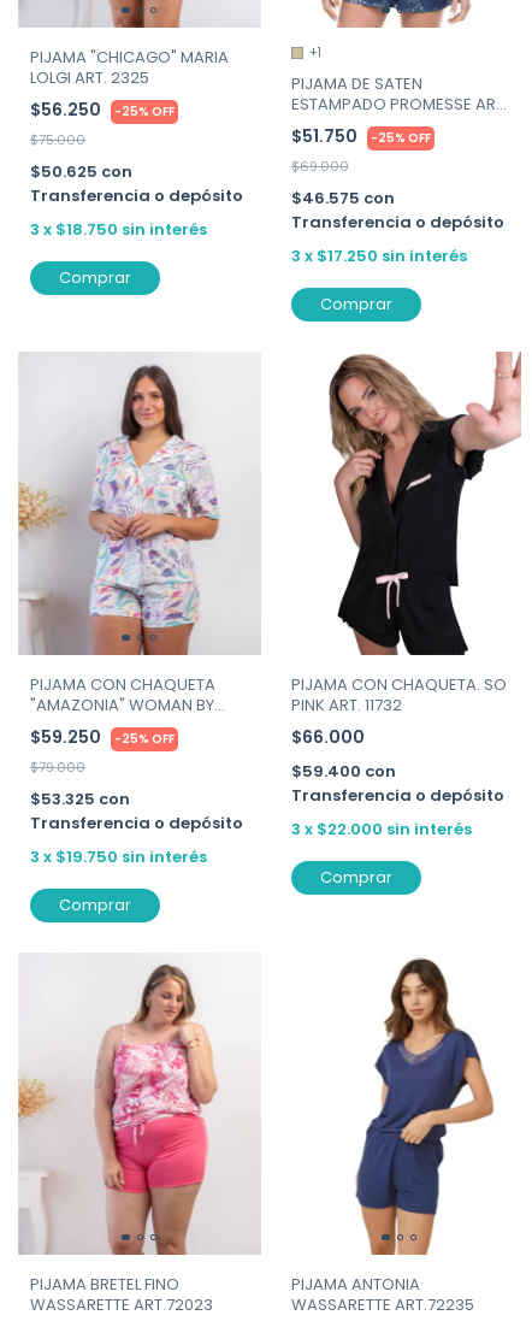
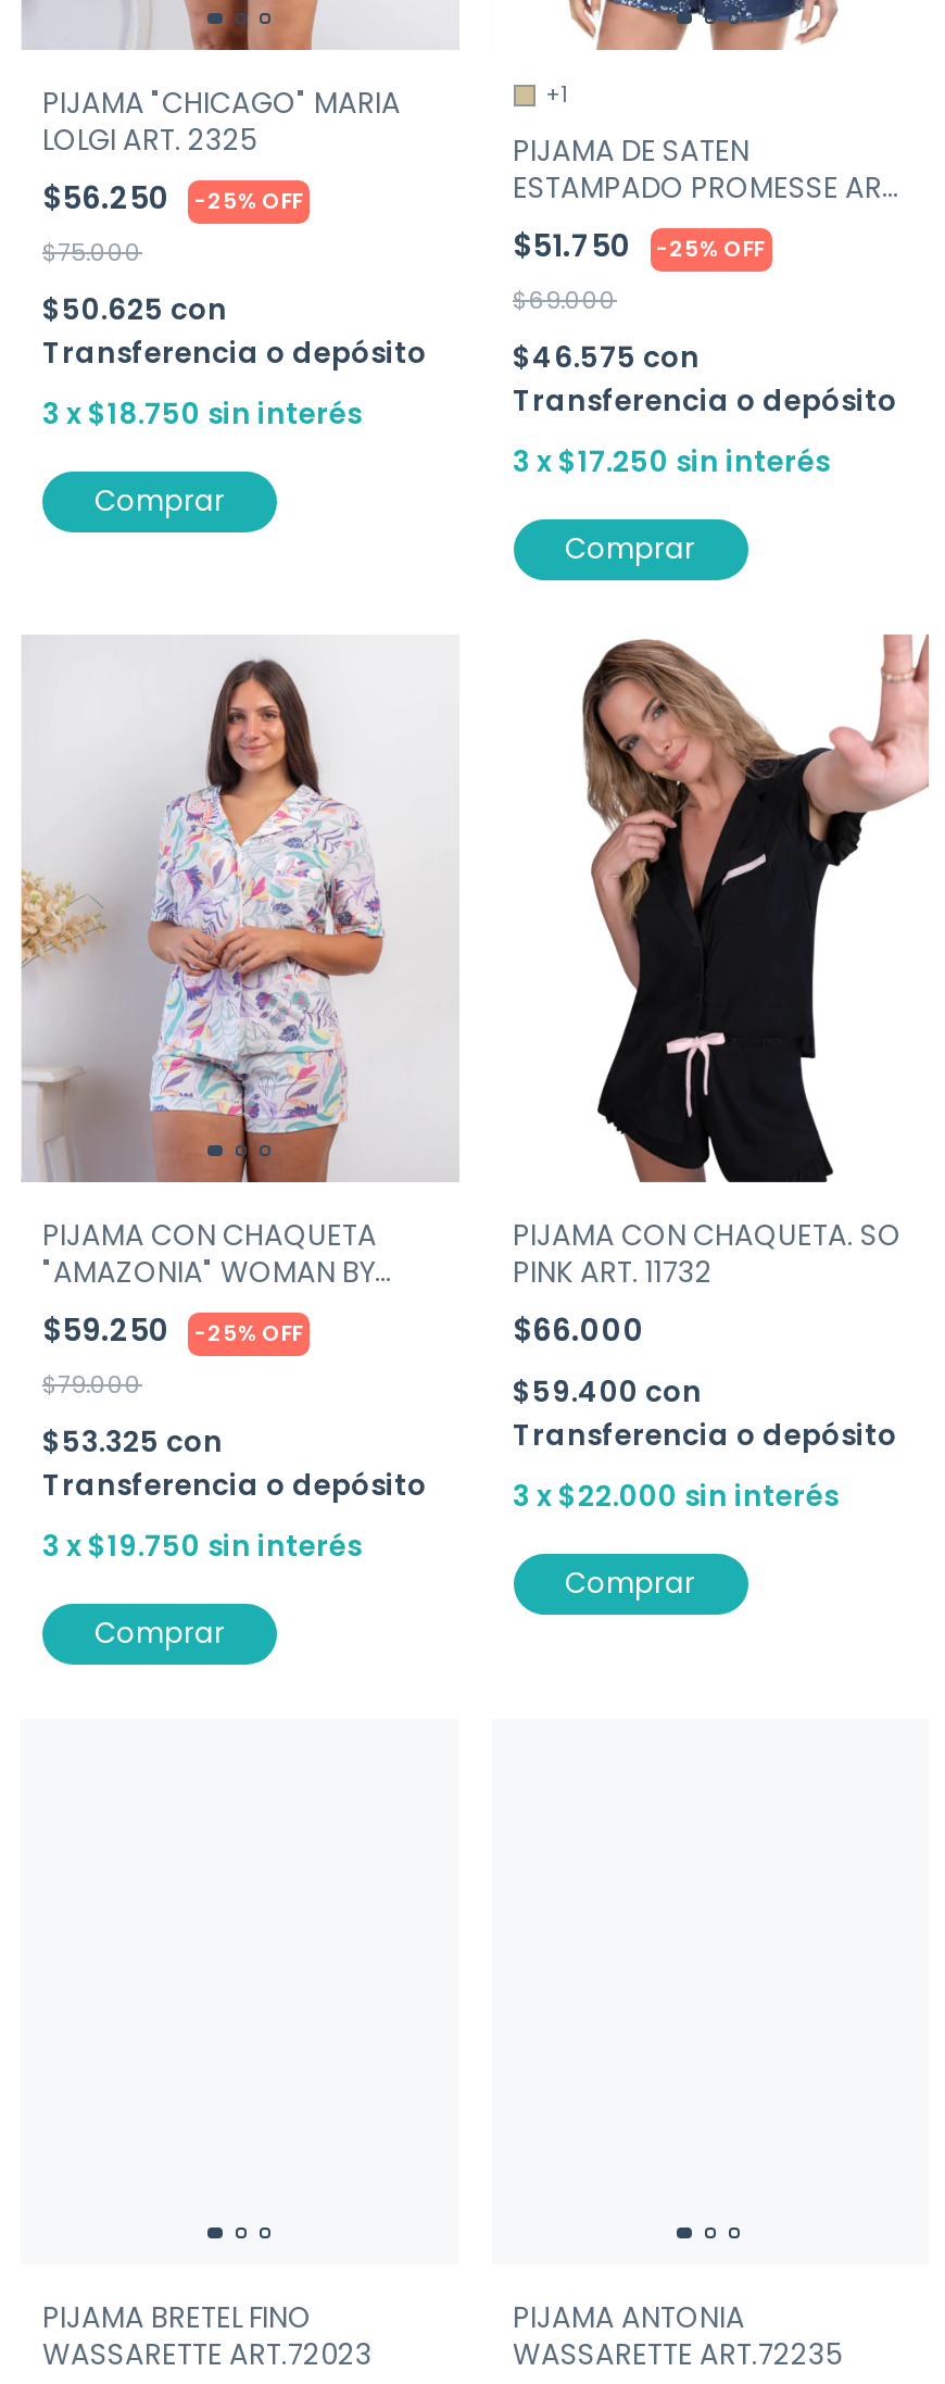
[17,963,260,1256] [image] -> none
[355,957,495,1256] [image] -> none

